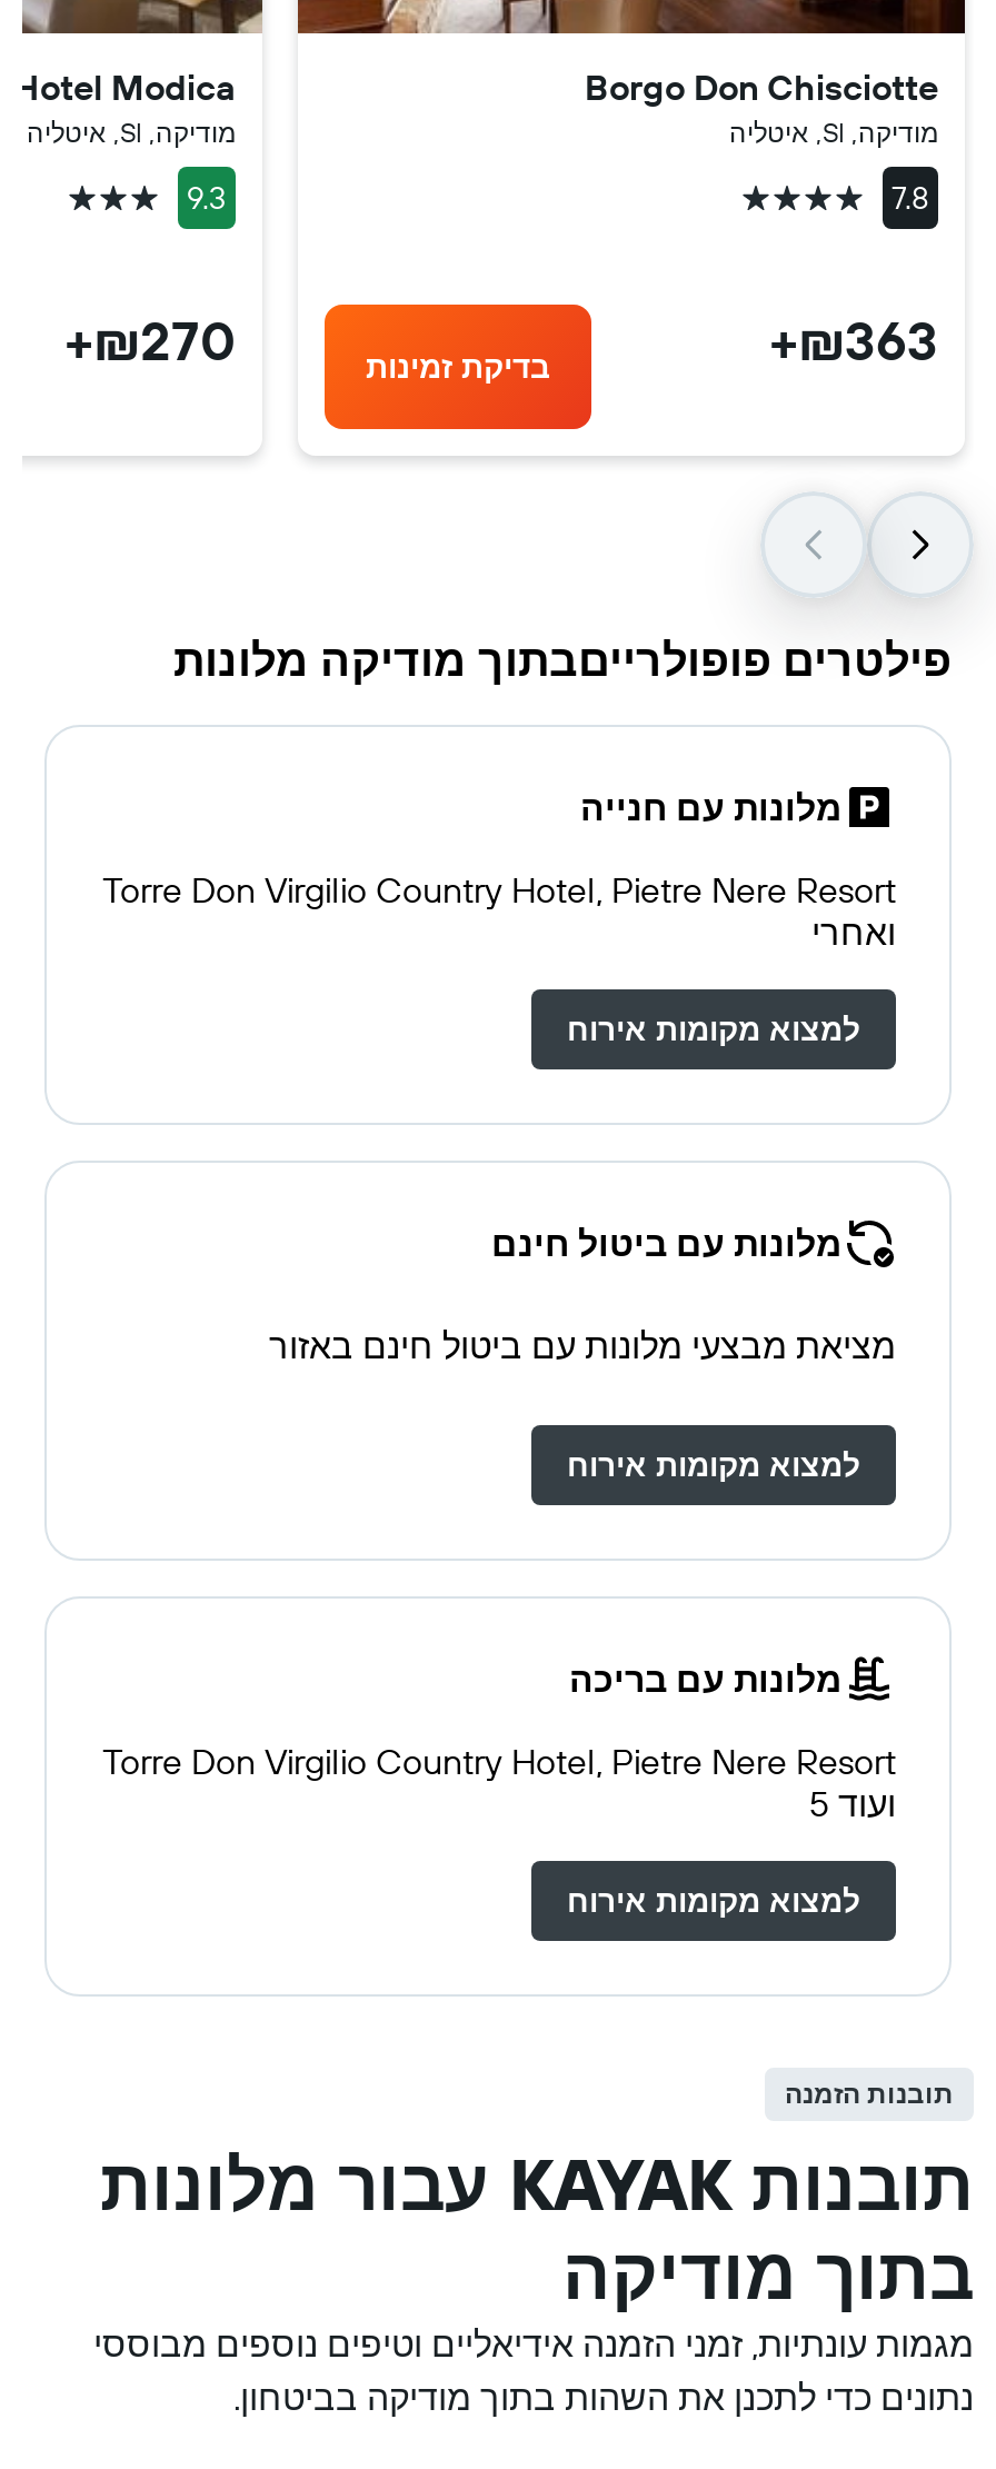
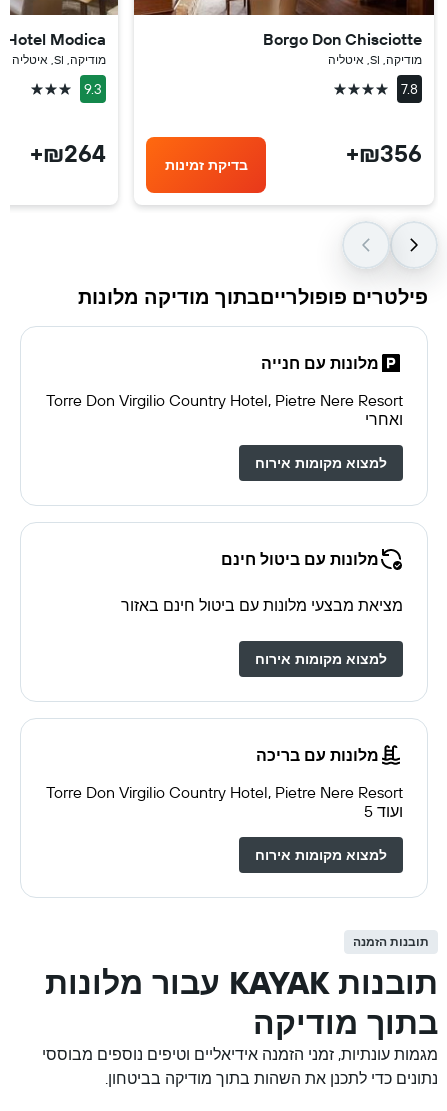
[93,307,236,374] ₪270+ -> [43,138,106,168] ₪264+
[798,307,938,374] ₪363+ -> [359,138,422,168] ₪356+

